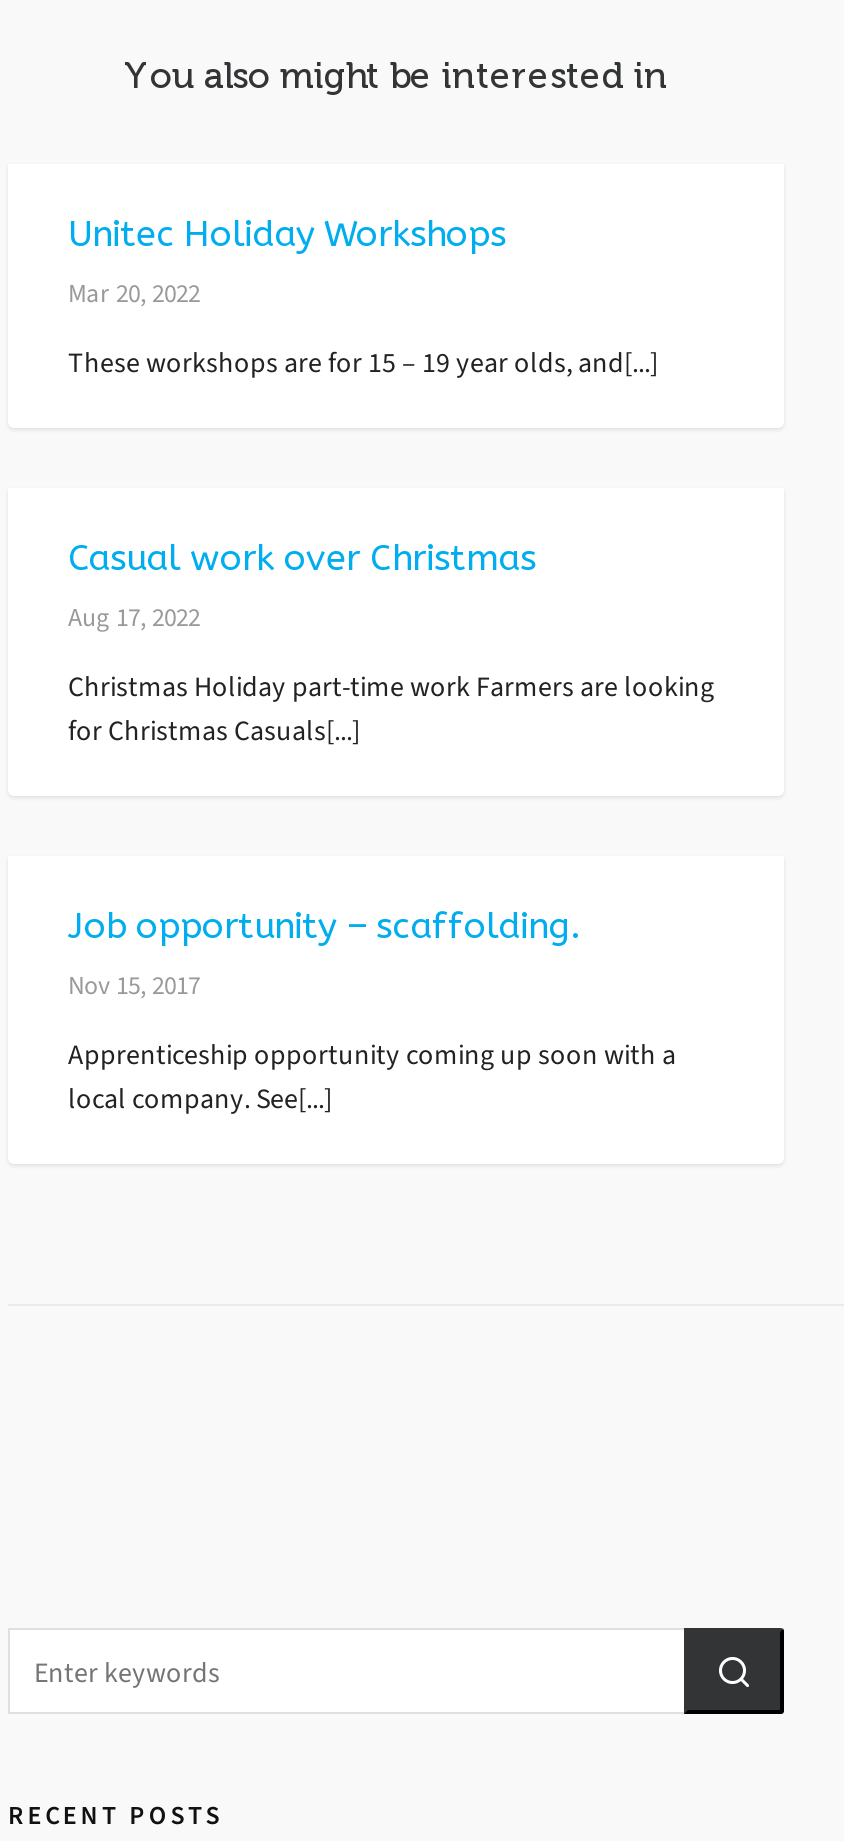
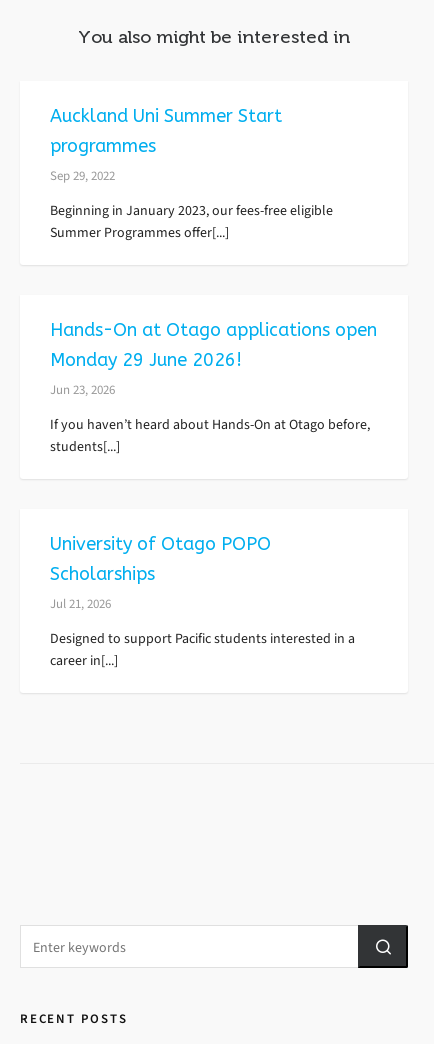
[68,212,506,256] Unitec Holiday Workshops -> [50,105,282,157] Auckland Uni Summer Start | programmes
[68,276,200,310] Mar 20, 2022 -> [50,167,115,184] Sep 29, 2022
[68,344,658,382] These workshops are for 15 – 19 year olds, and[...] -> [50,201,333,242] Beginning in January 2023, our fees-free eligible | Summer Programmes offer[...]
[68,536,536,580] Casual work over Christmas -> [50,319,377,371] Hands-On at Otago applications open | Monday 29 June 2026!
[68,600,200,634] Aug 17, 2022 -> [50,381,115,398] Jun 23, 2026
[68,668,714,750] Christmas Holiday part-time work Farmers are looking | for Christmas Casuals[...] -> [50,415,370,456] If you haven’t heard about Hands-On at Otago before, | students[...]
[68,904,580,948] Job opportunity – scaffolding. -> [50,533,271,585] University of Otago POPO | Scholarships
[68,968,200,1002] Nov 15, 2017 -> [50,595,111,612] Jul 21, 2026
[68,1036,676,1118] Apprenticeship opportunity coming up soon with a | local company. See[...] -> [50,629,355,670] Designed to support Pacific students interested in a | career in[...]

